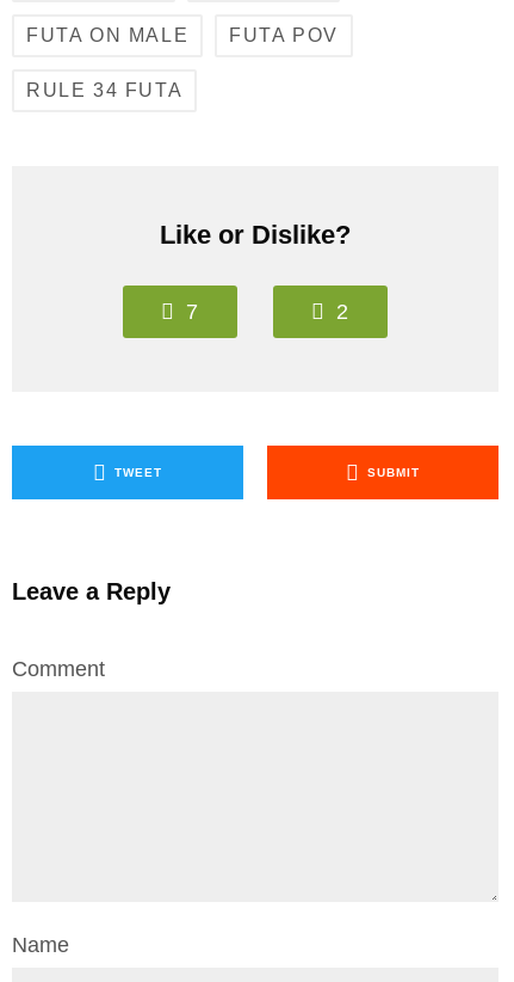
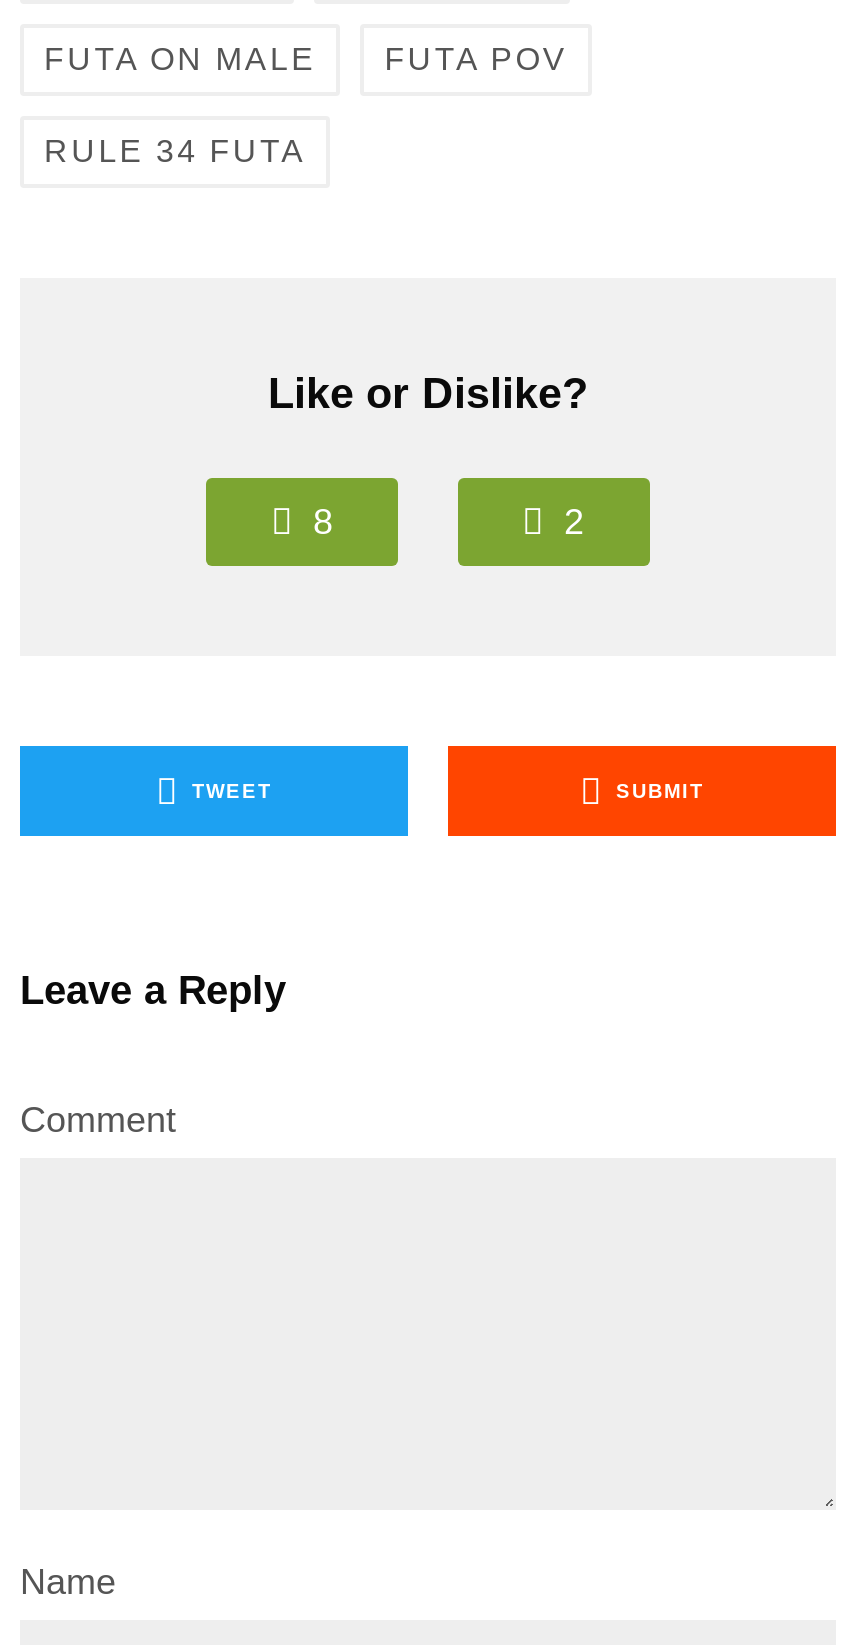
[187,300,199,324] 7 -> [313,502,334,542] 8

